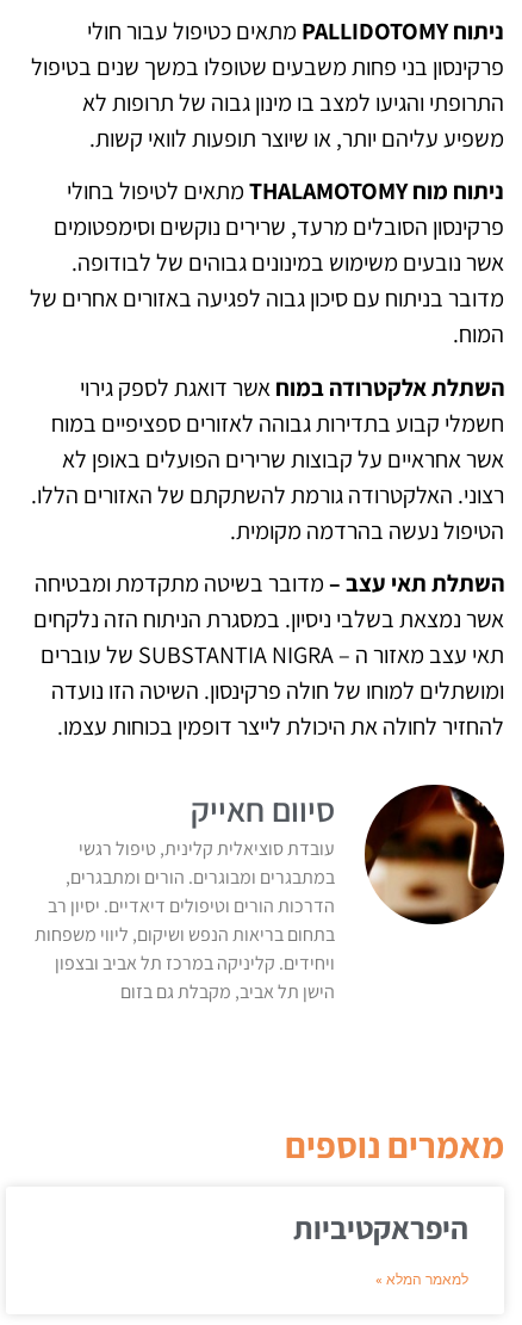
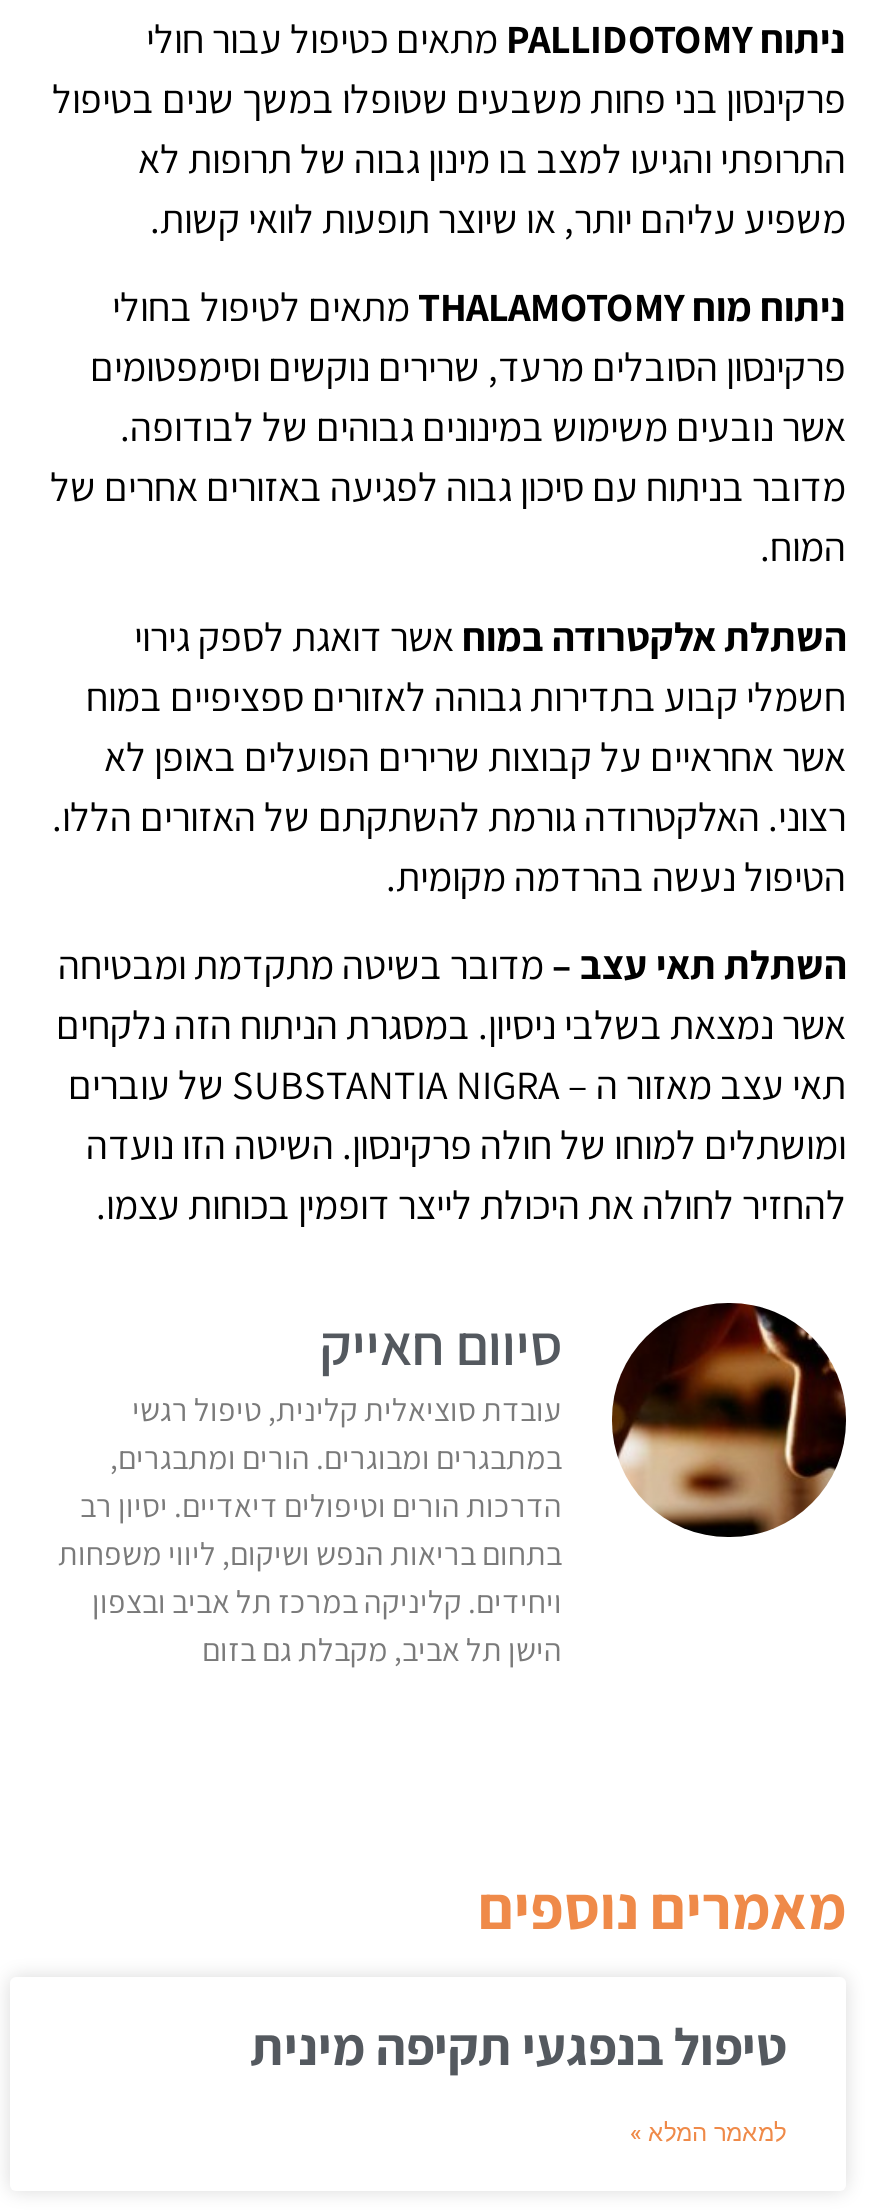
[293,1207,468,1248] היפראקטיביות -> [250,2012,786,2080] טיפול בנפגעי תקיפה מינית

